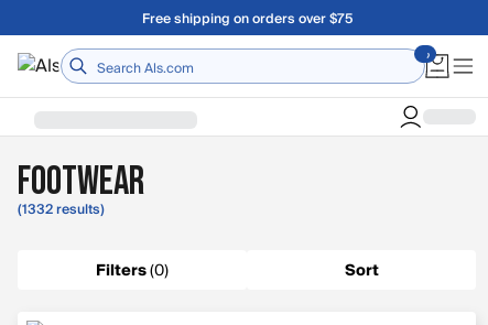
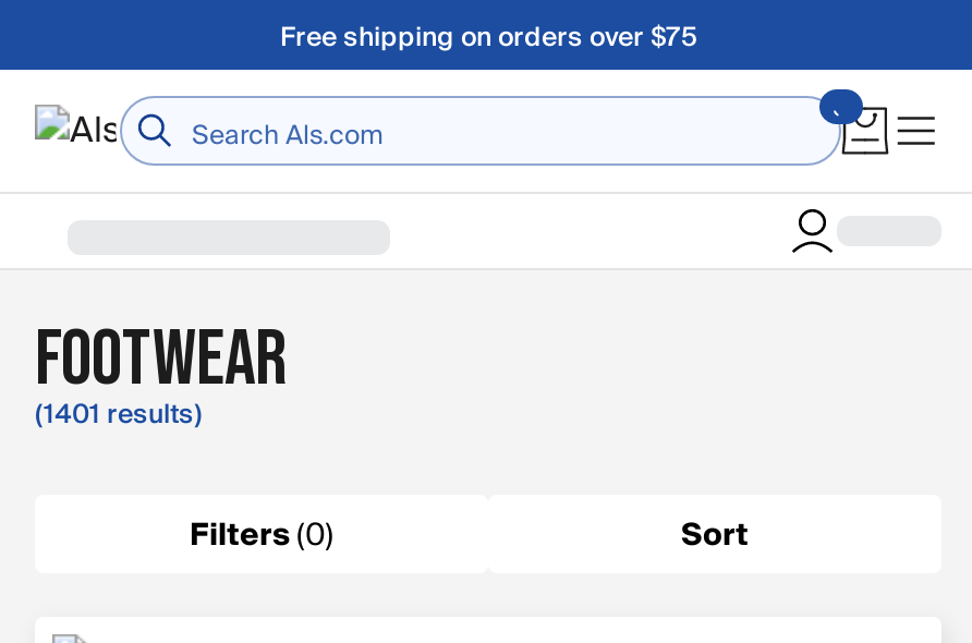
[18,198,105,220] (1332 results) -> [35,392,203,436] (1401 results)

